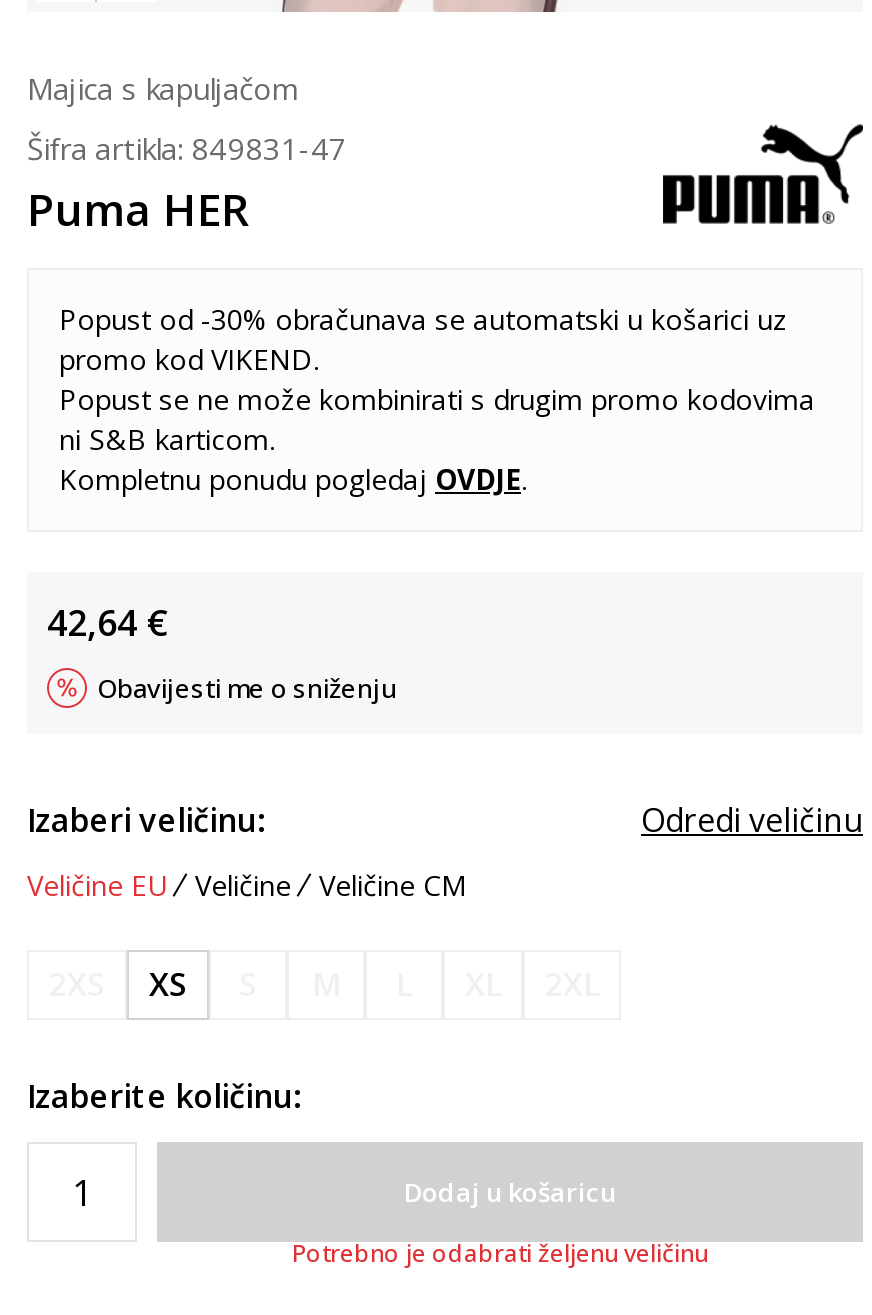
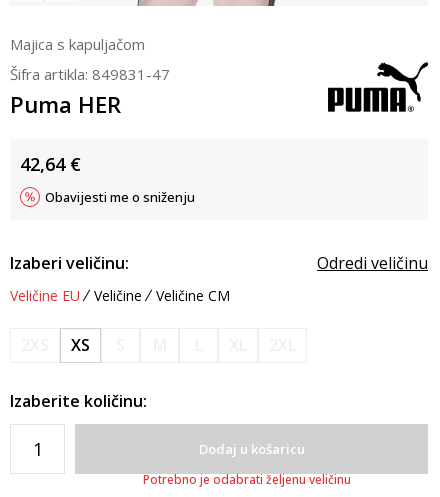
[59,300,815,498] Popust od -30% obračunava se automatski u košarici uz | promo kod VIKEND. | Popust se ne može kombinirati s drugim promo kodovima | ni S&B karticom. | Kompletnu ponudu pogledaj OVDJE. -> none

